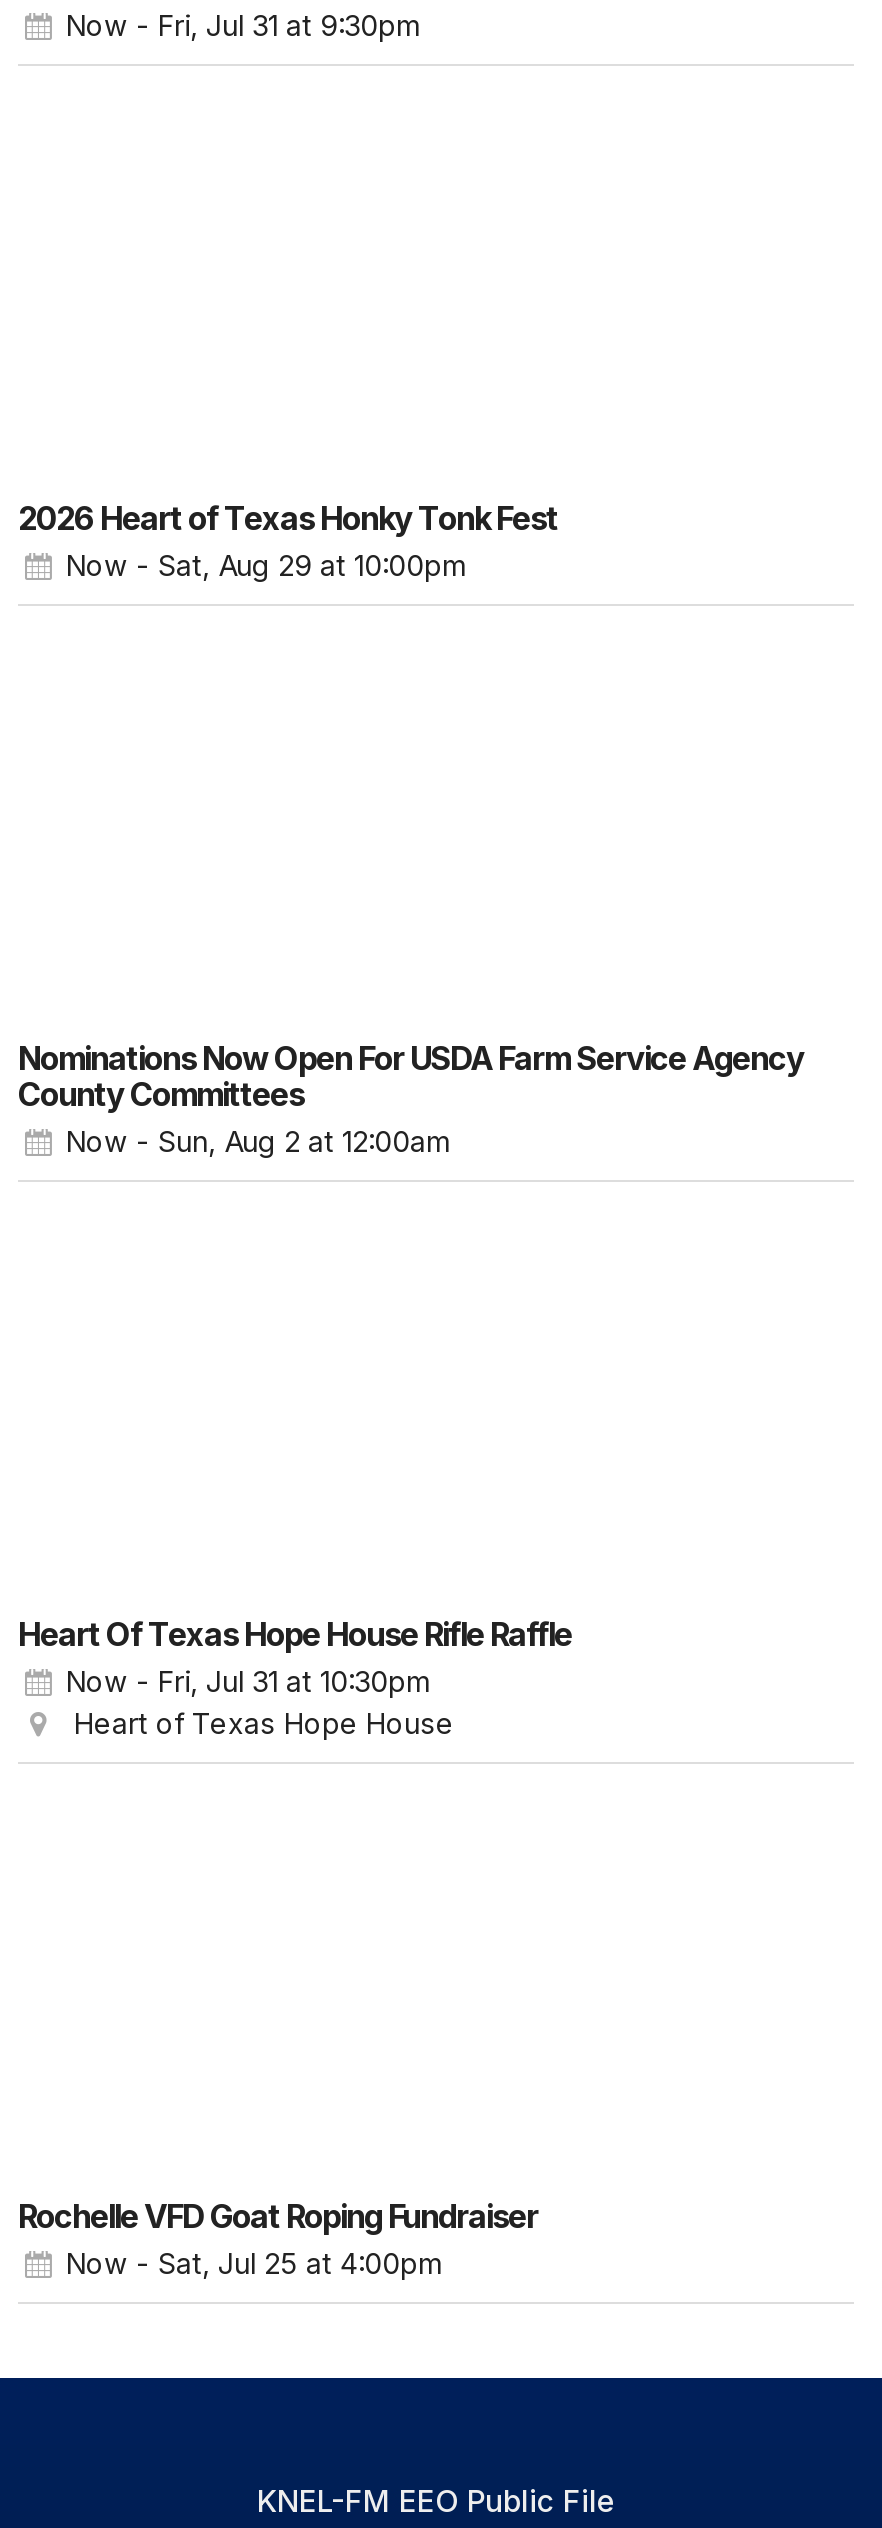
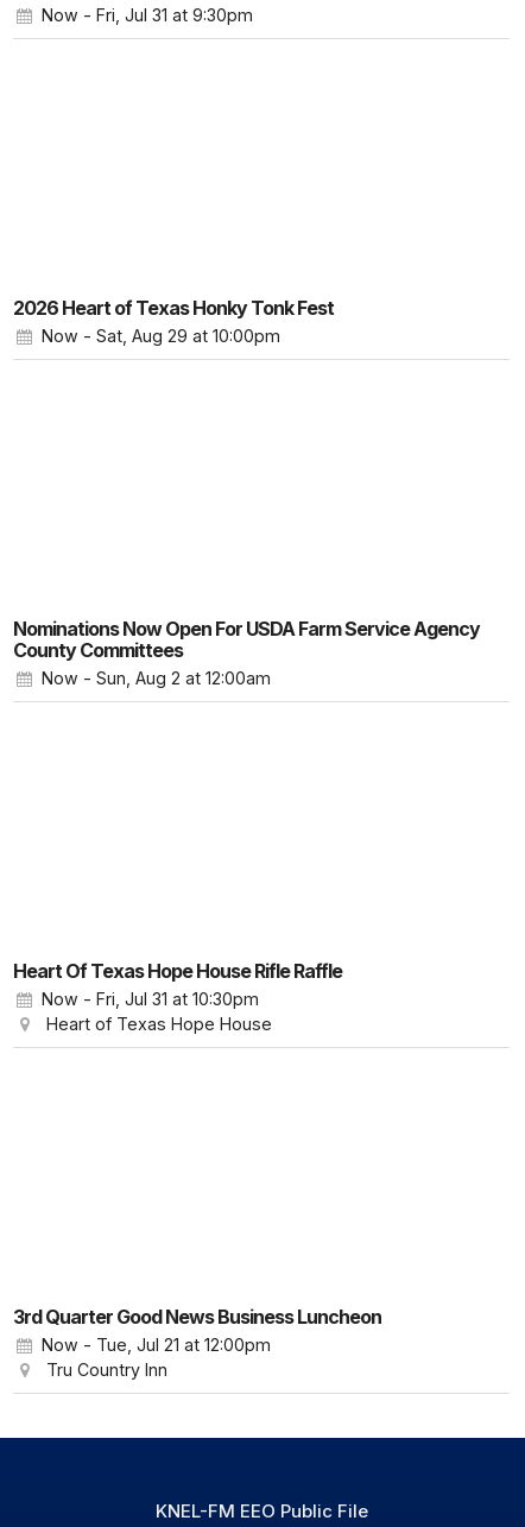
[18,2195,538,2279] Rochelle VFD Goat Roping Fundraiser | Now - Sat, Jul 25 at 4:00pm -> [13,1304,381,1379] 3rd Quarter Good News Business Luncheon | Now - Tue, Jul 21 at 12:00pm | Tru Country Inn

